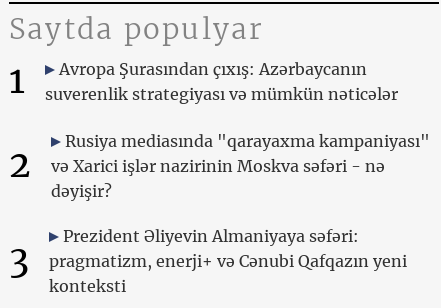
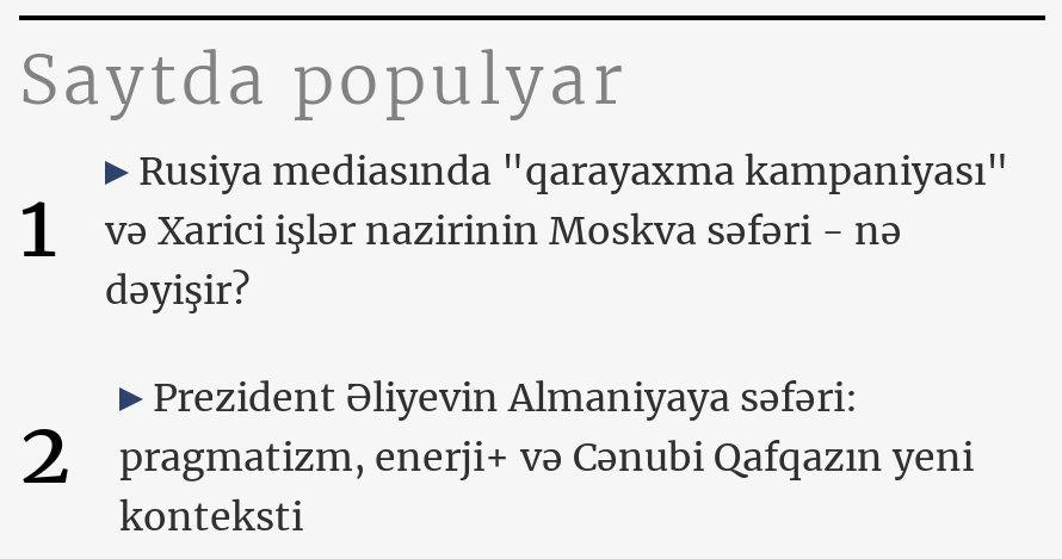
[9,59,398,187] Avropa Şurasından çıxış: Azərbaycanın | suverenlik strategiyası və mümkün nəticələr | 2 -> none
[9,237,407,282] 3 pragmatizm, enerji+ və Cənubi Qafqazın yeni -> [19,400,974,507] 2 pragmatizm, enerji+ və Cənubi Qafqazın yeni

